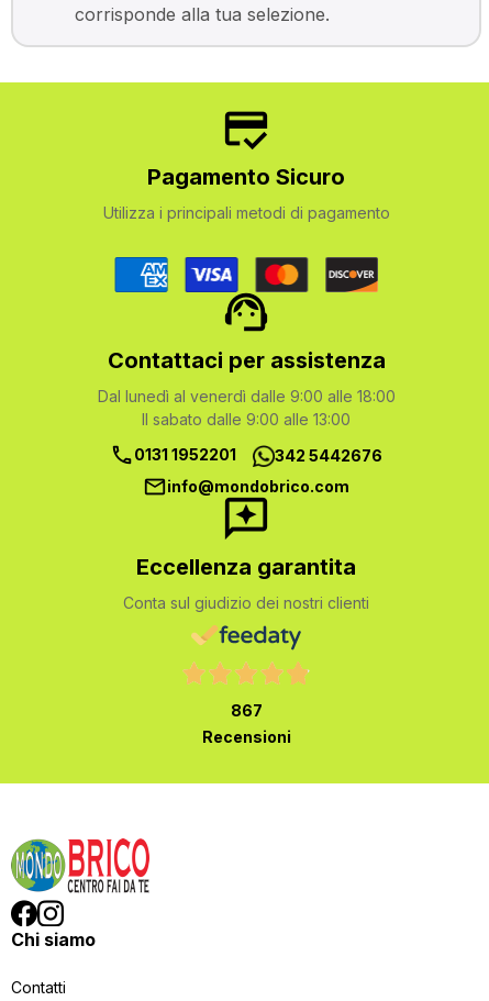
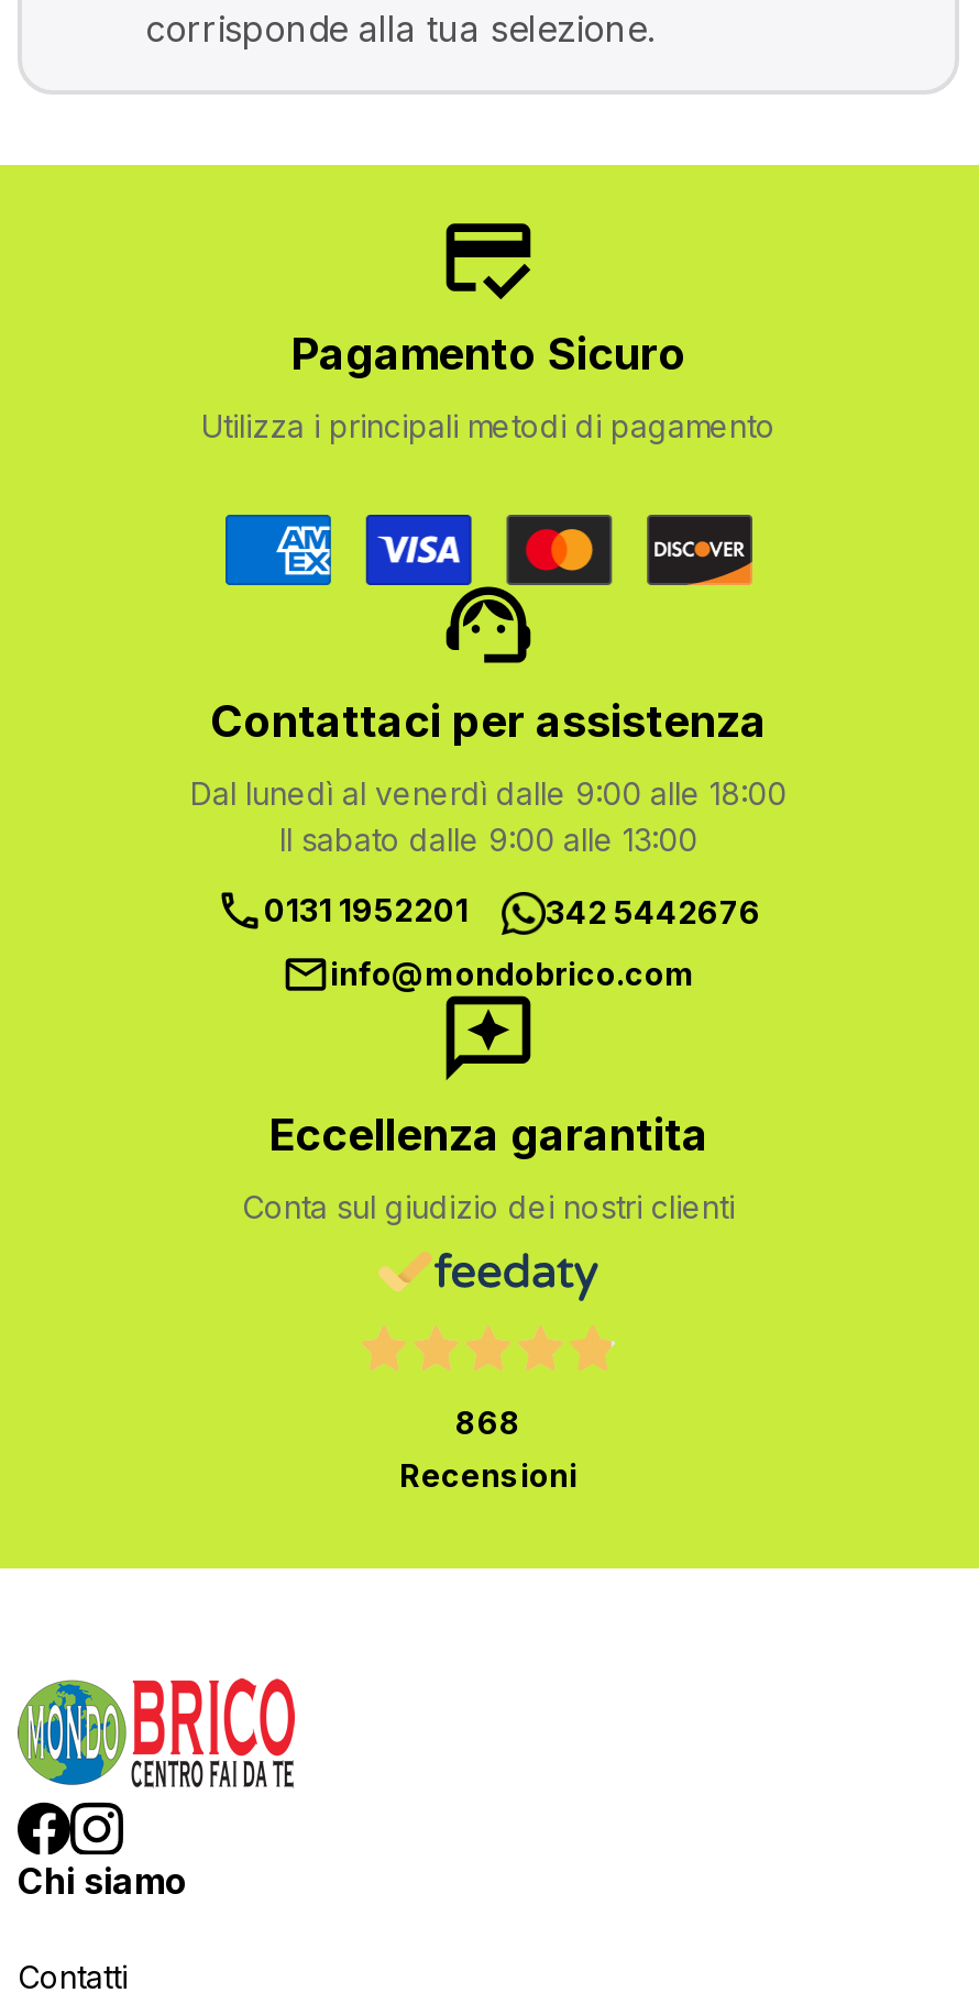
[230,701,262,720] 867 -> [455,1403,521,1441] 868

